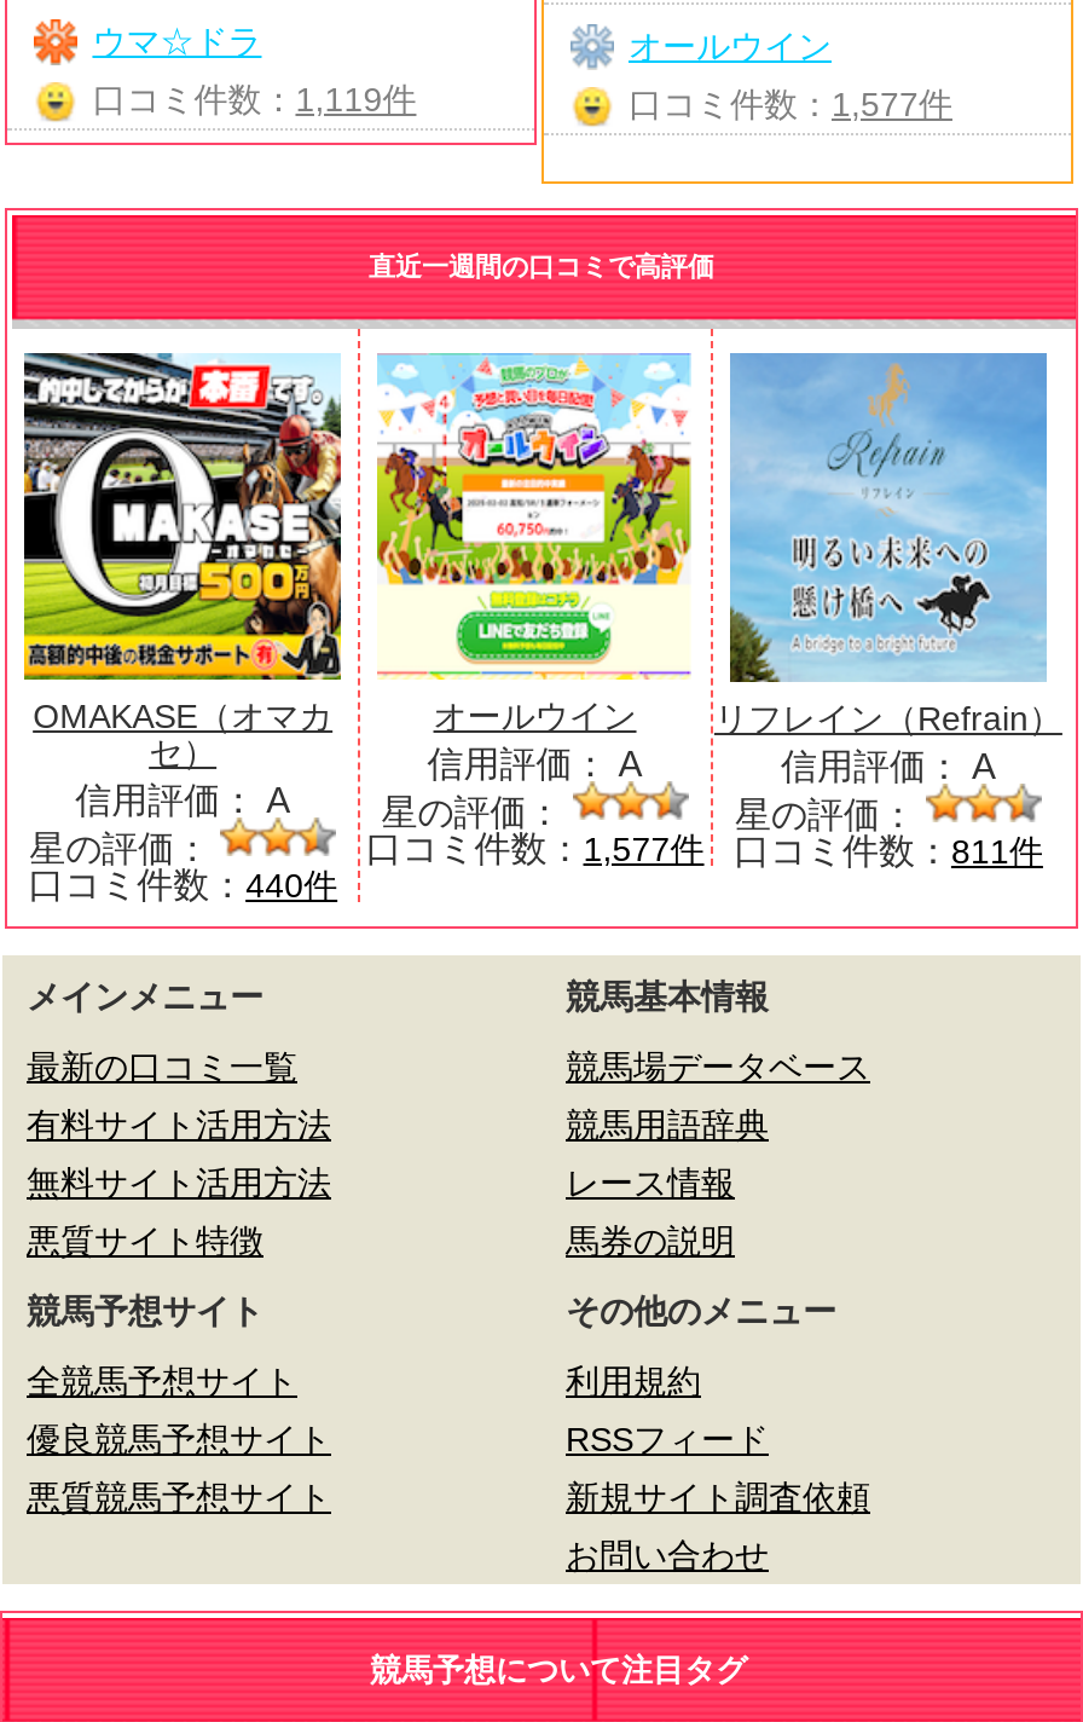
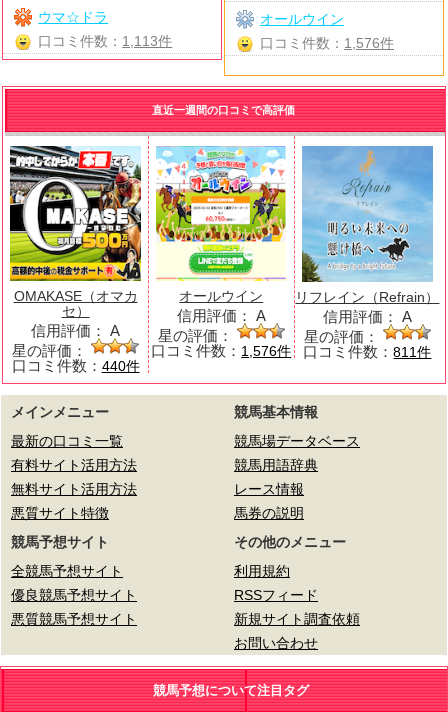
[92,80,416,119] 口コミ件数：1,119件 -> [38,33,172,49] 口コミ件数：1,113件
[629,85,952,123] 口コミ件数：1,577件 -> [260,35,394,51] 口コミ件数：1,576件
[366,827,704,868] 口コミ件数：1,577件 -> [151,342,291,359] 口コミ件数：1,576件

